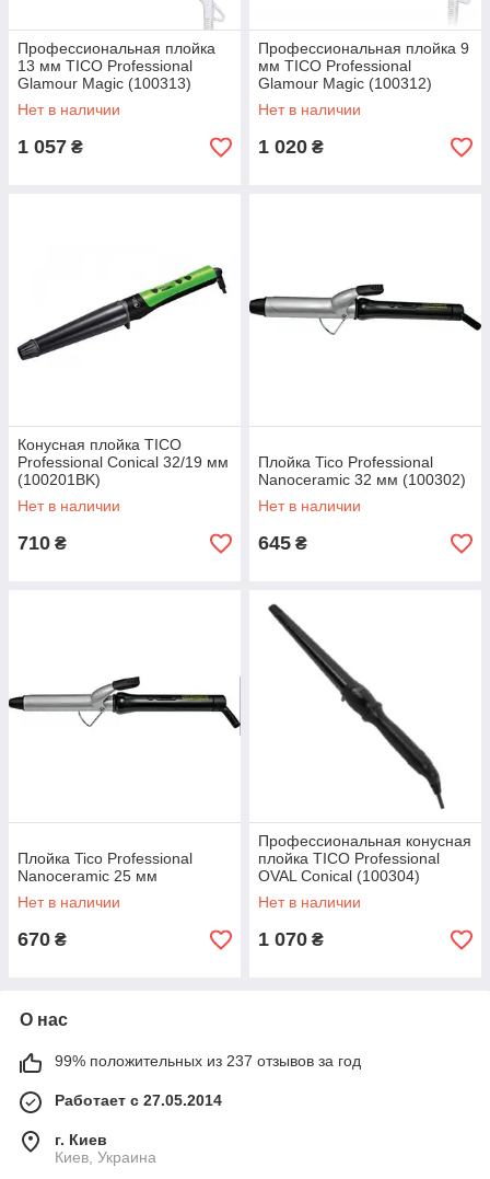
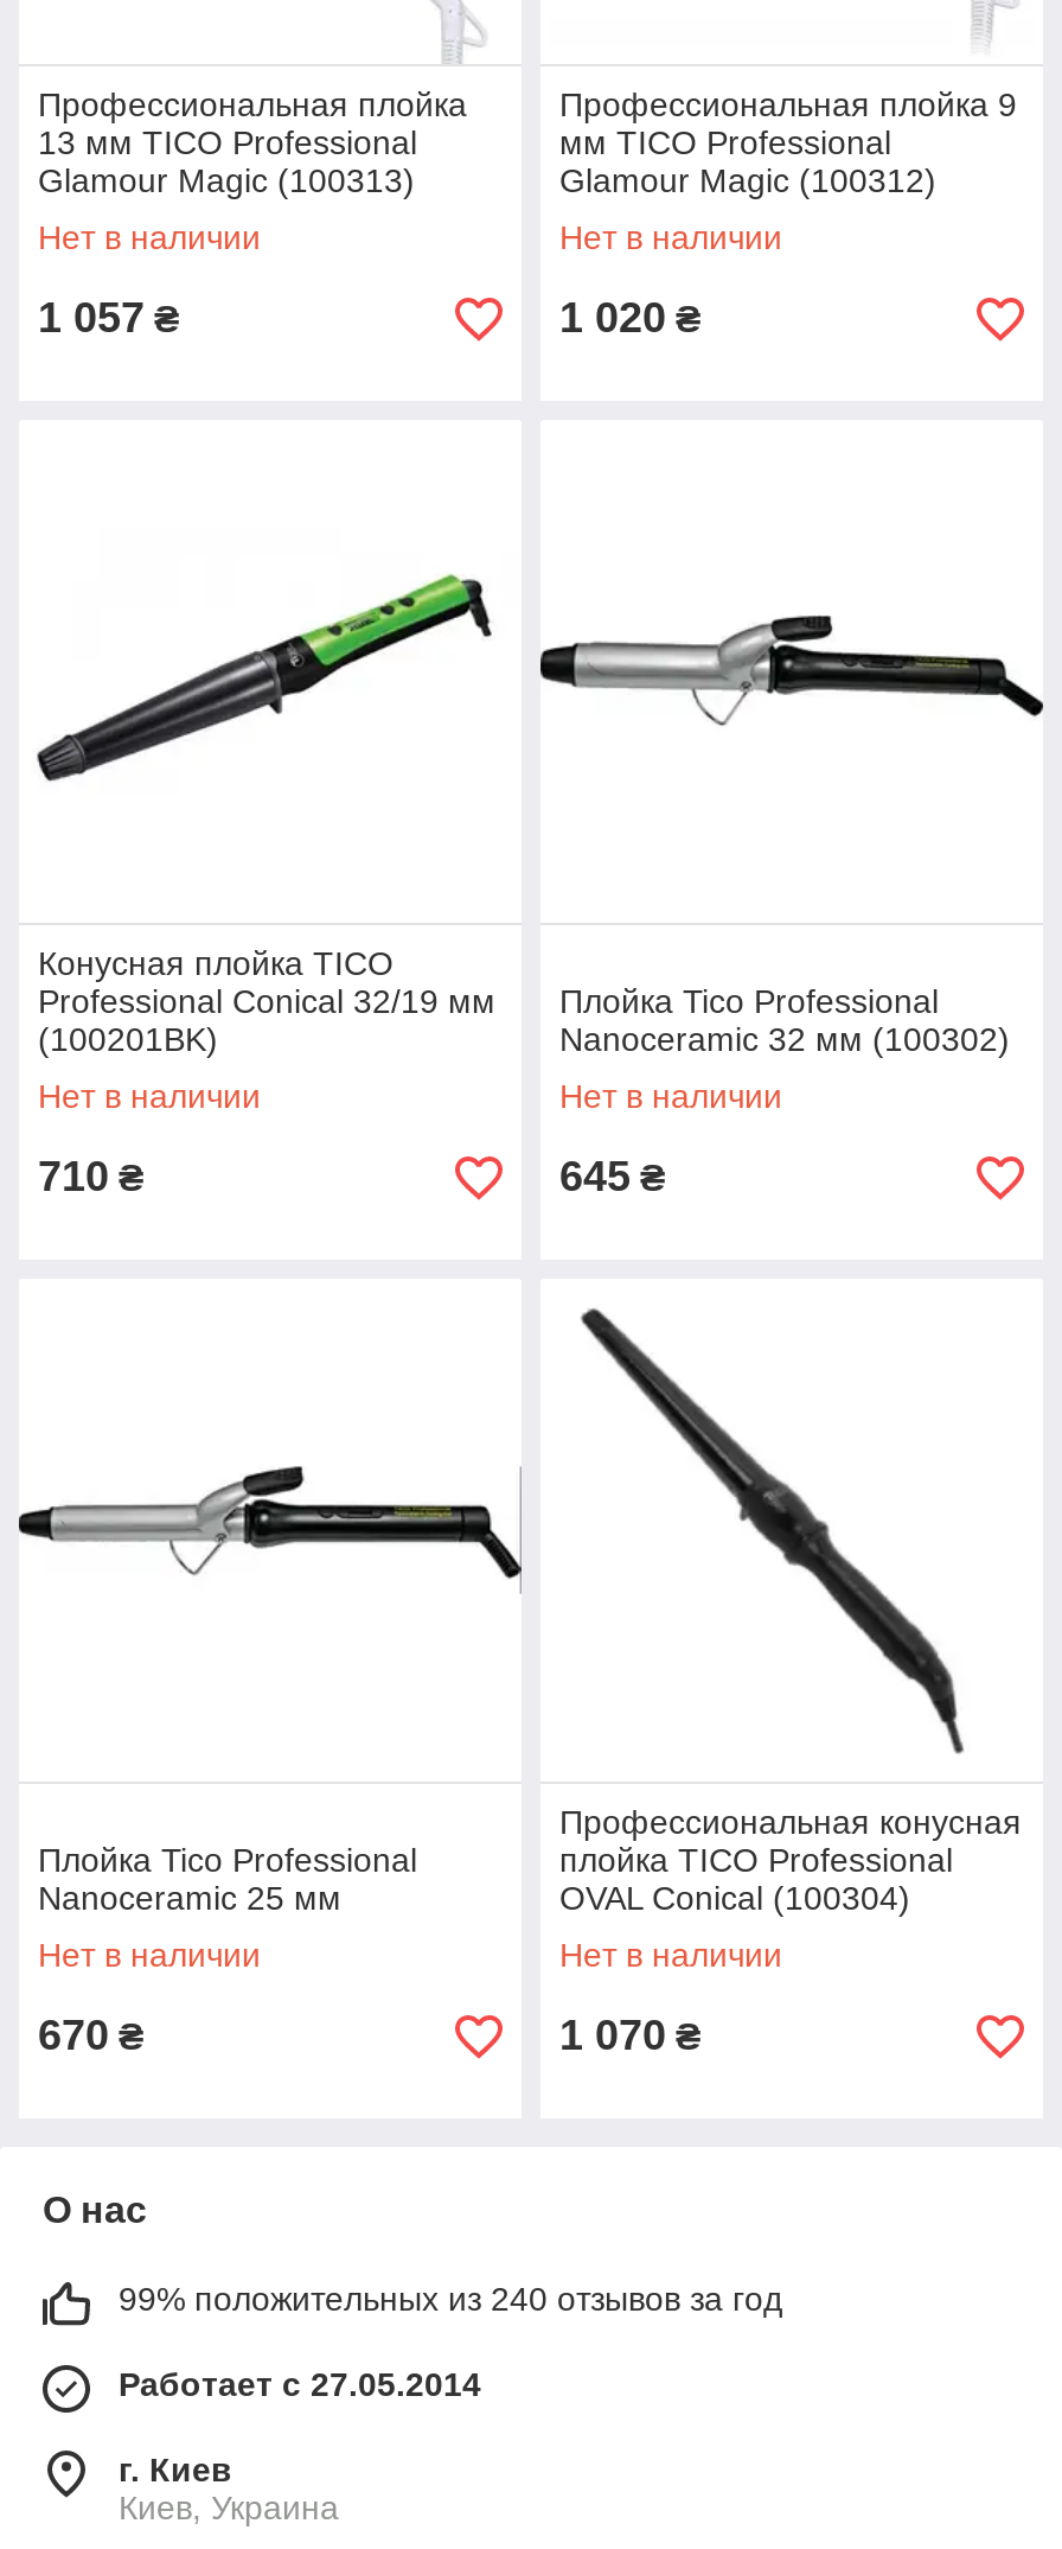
[55,1052,361,1070] 99% положительных из 237 отзывов за год -> [119,2280,782,2318] 99% положительных из 240 отзывов за год

